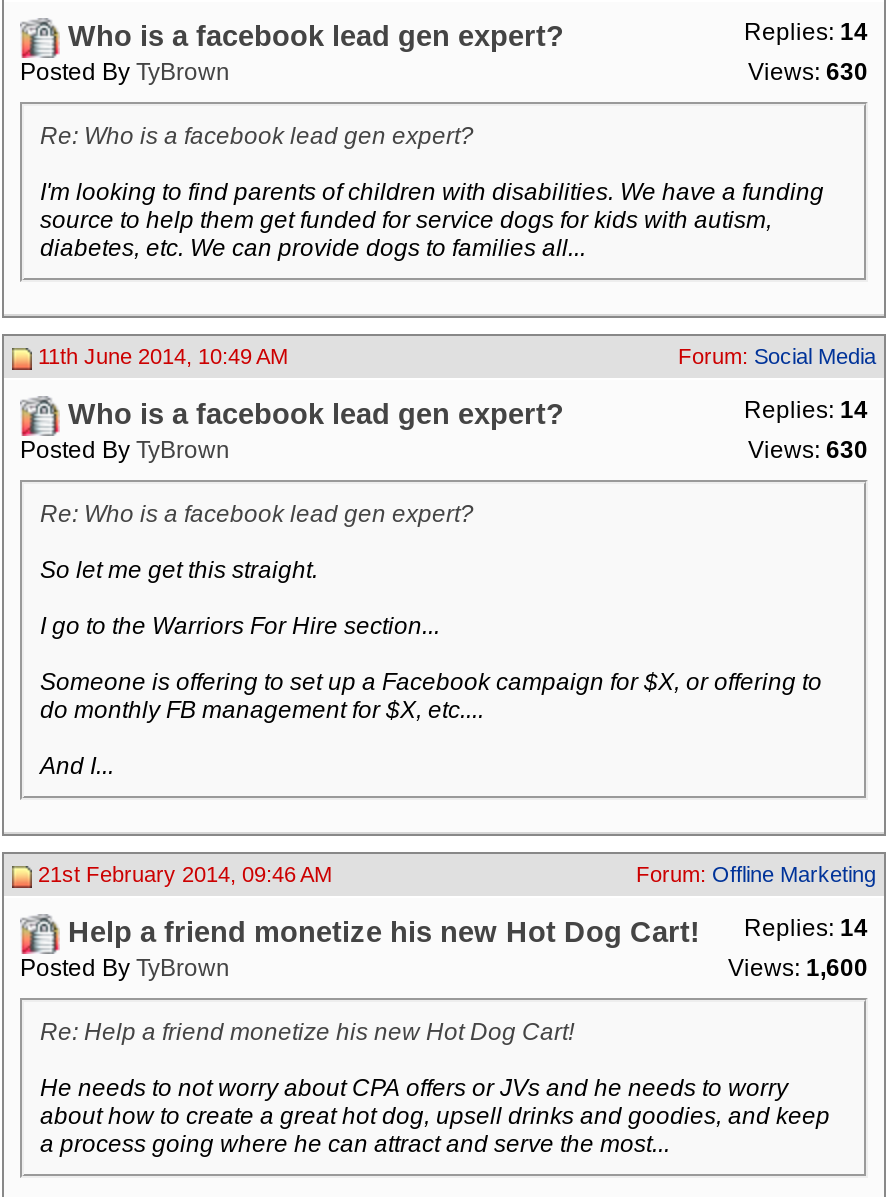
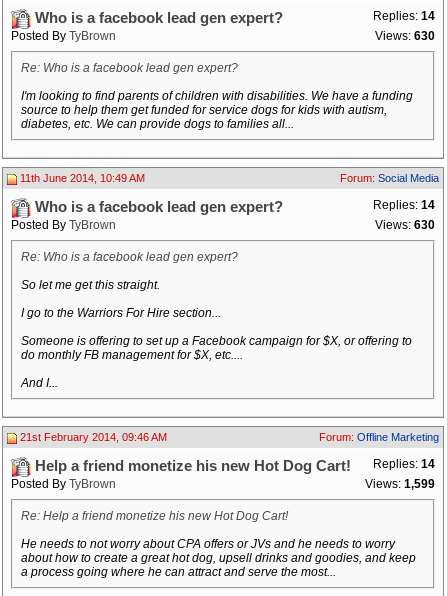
[728,954,868,982] Views: 1,600 -> [365,477,435,491] Views: 1,599

